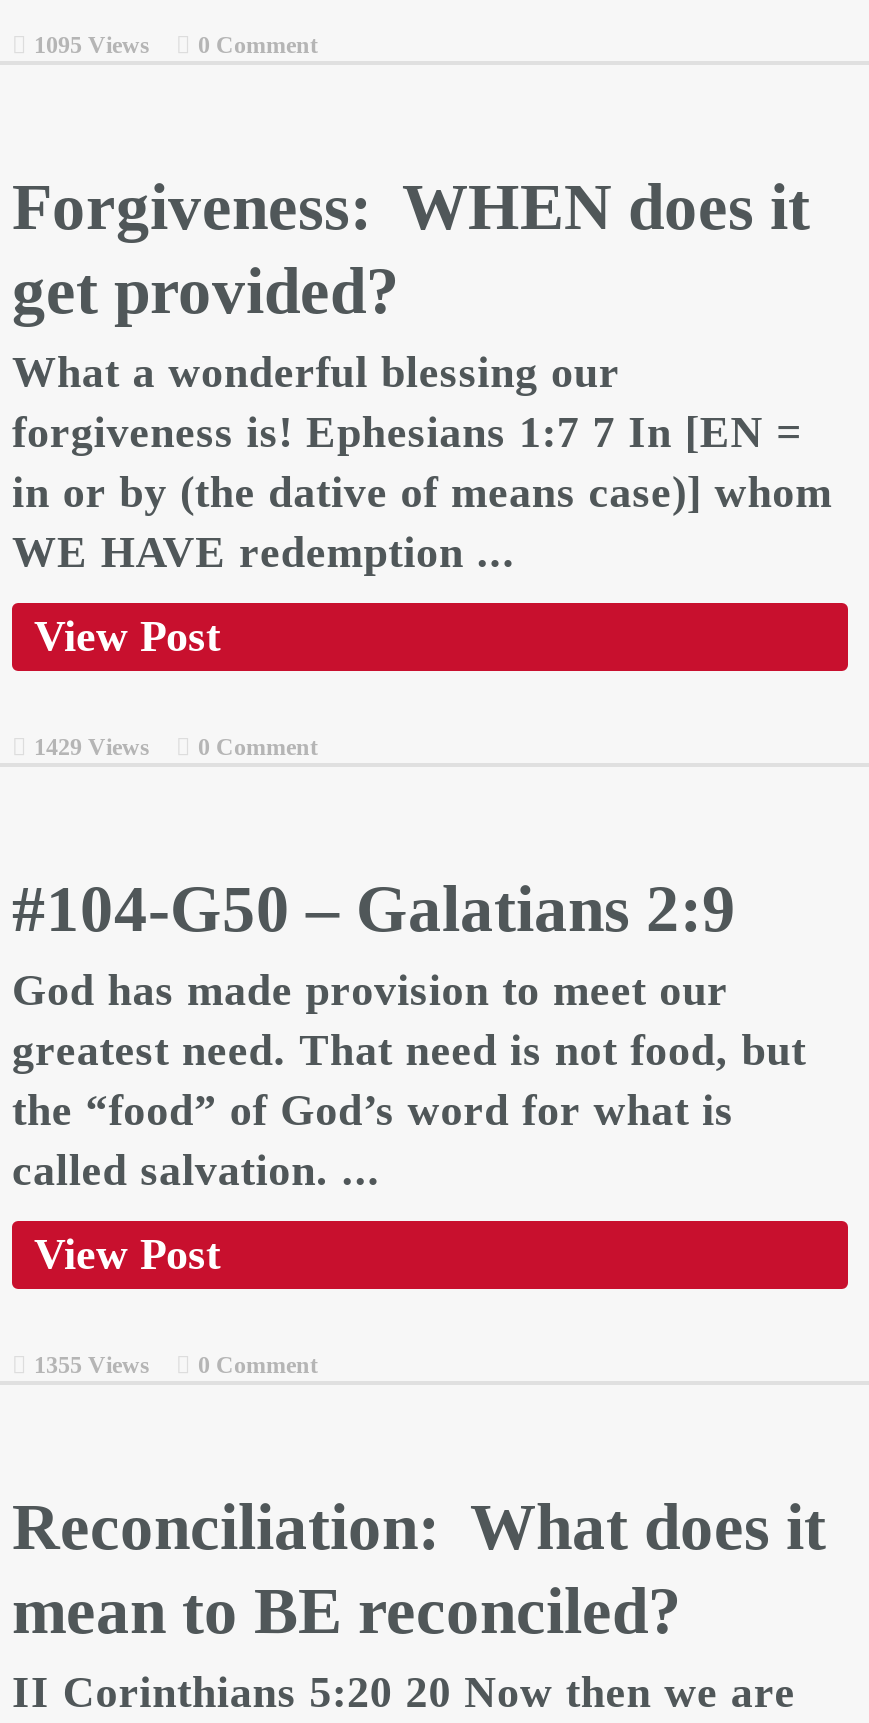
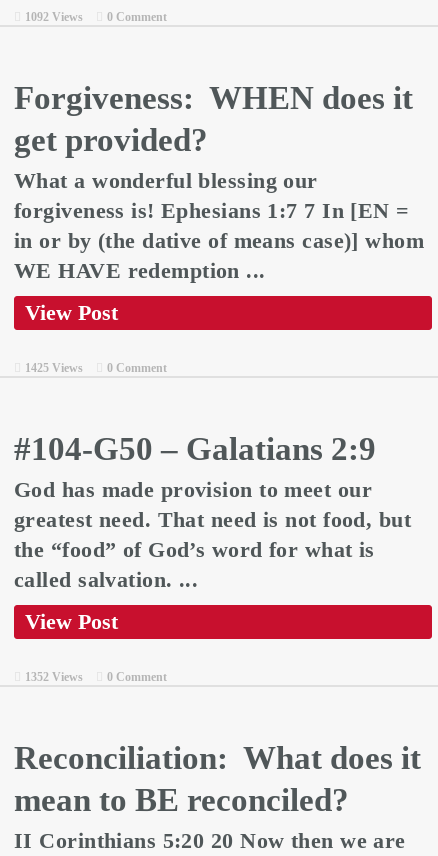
[34,31,318,59] 1095 Views 0 Comment -> [25,10,167,24] 1092 Views 0 Comment
[34,733,318,761] 1429 Views 0 Comment -> [25,361,167,375] 1425 Views 0 Comment
[34,1351,318,1379] 1355 Views 0 Comment -> [25,670,167,684] 1352 Views 0 Comment

